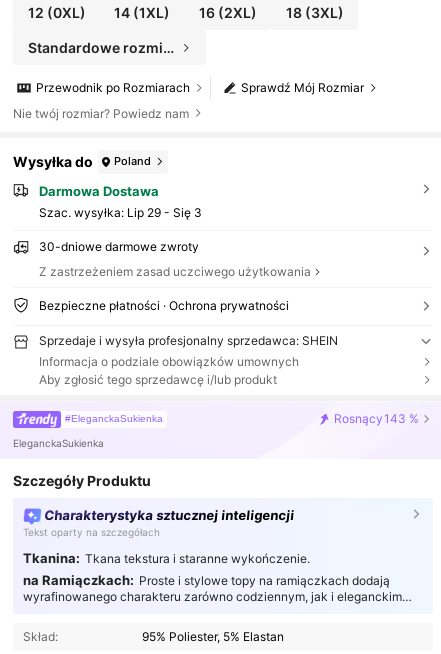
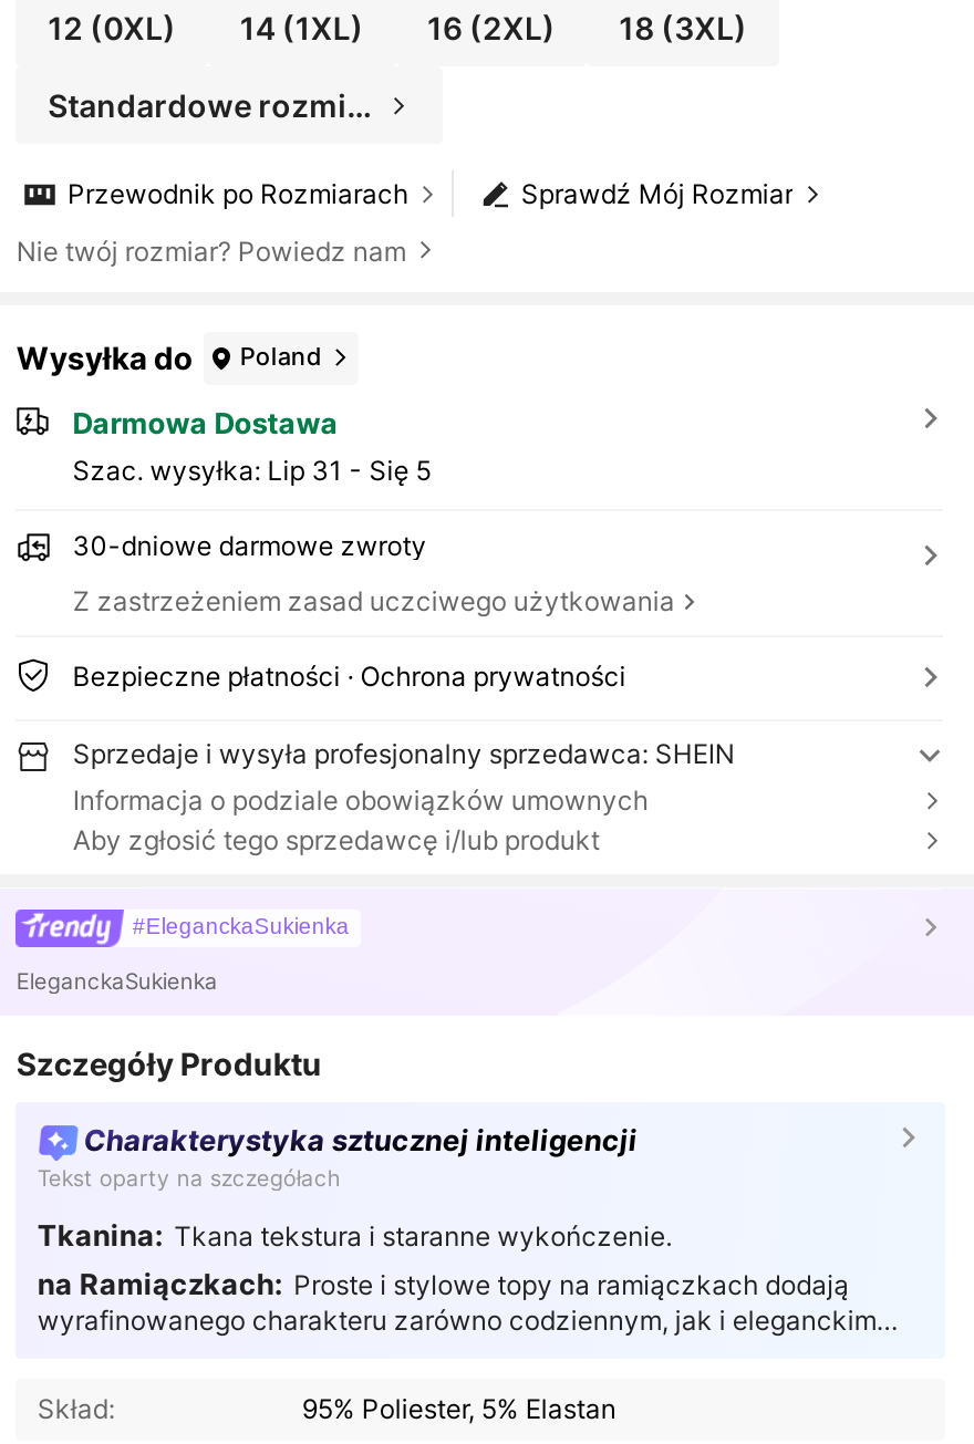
[39,205,202,220] Szac. wysyłka: Lip 29 - Się 3 -> [72,454,431,488] Szac. wysyłka: Lip 31 - Się 5
[334,411,419,426] Rosnący 143 % -> none

